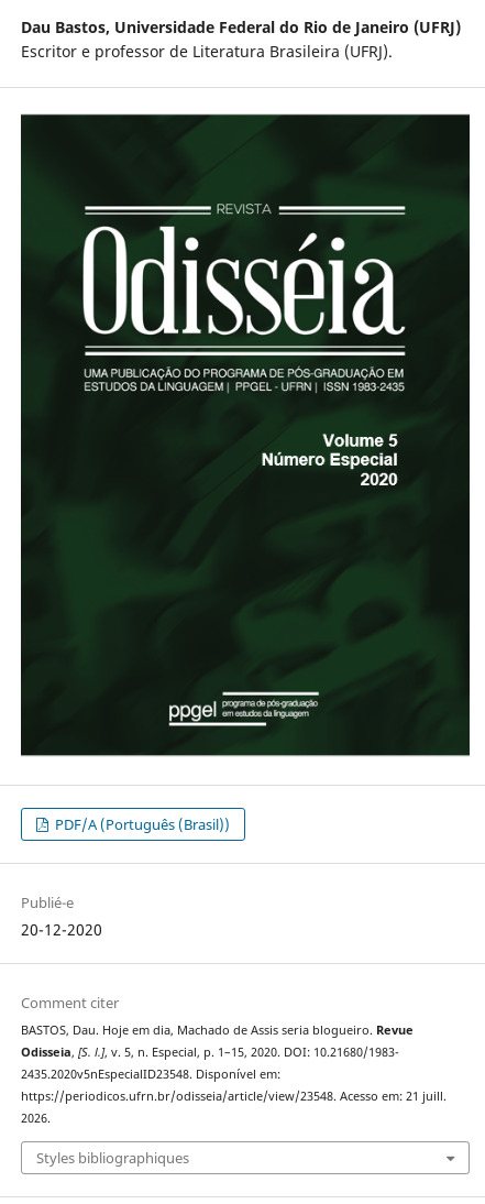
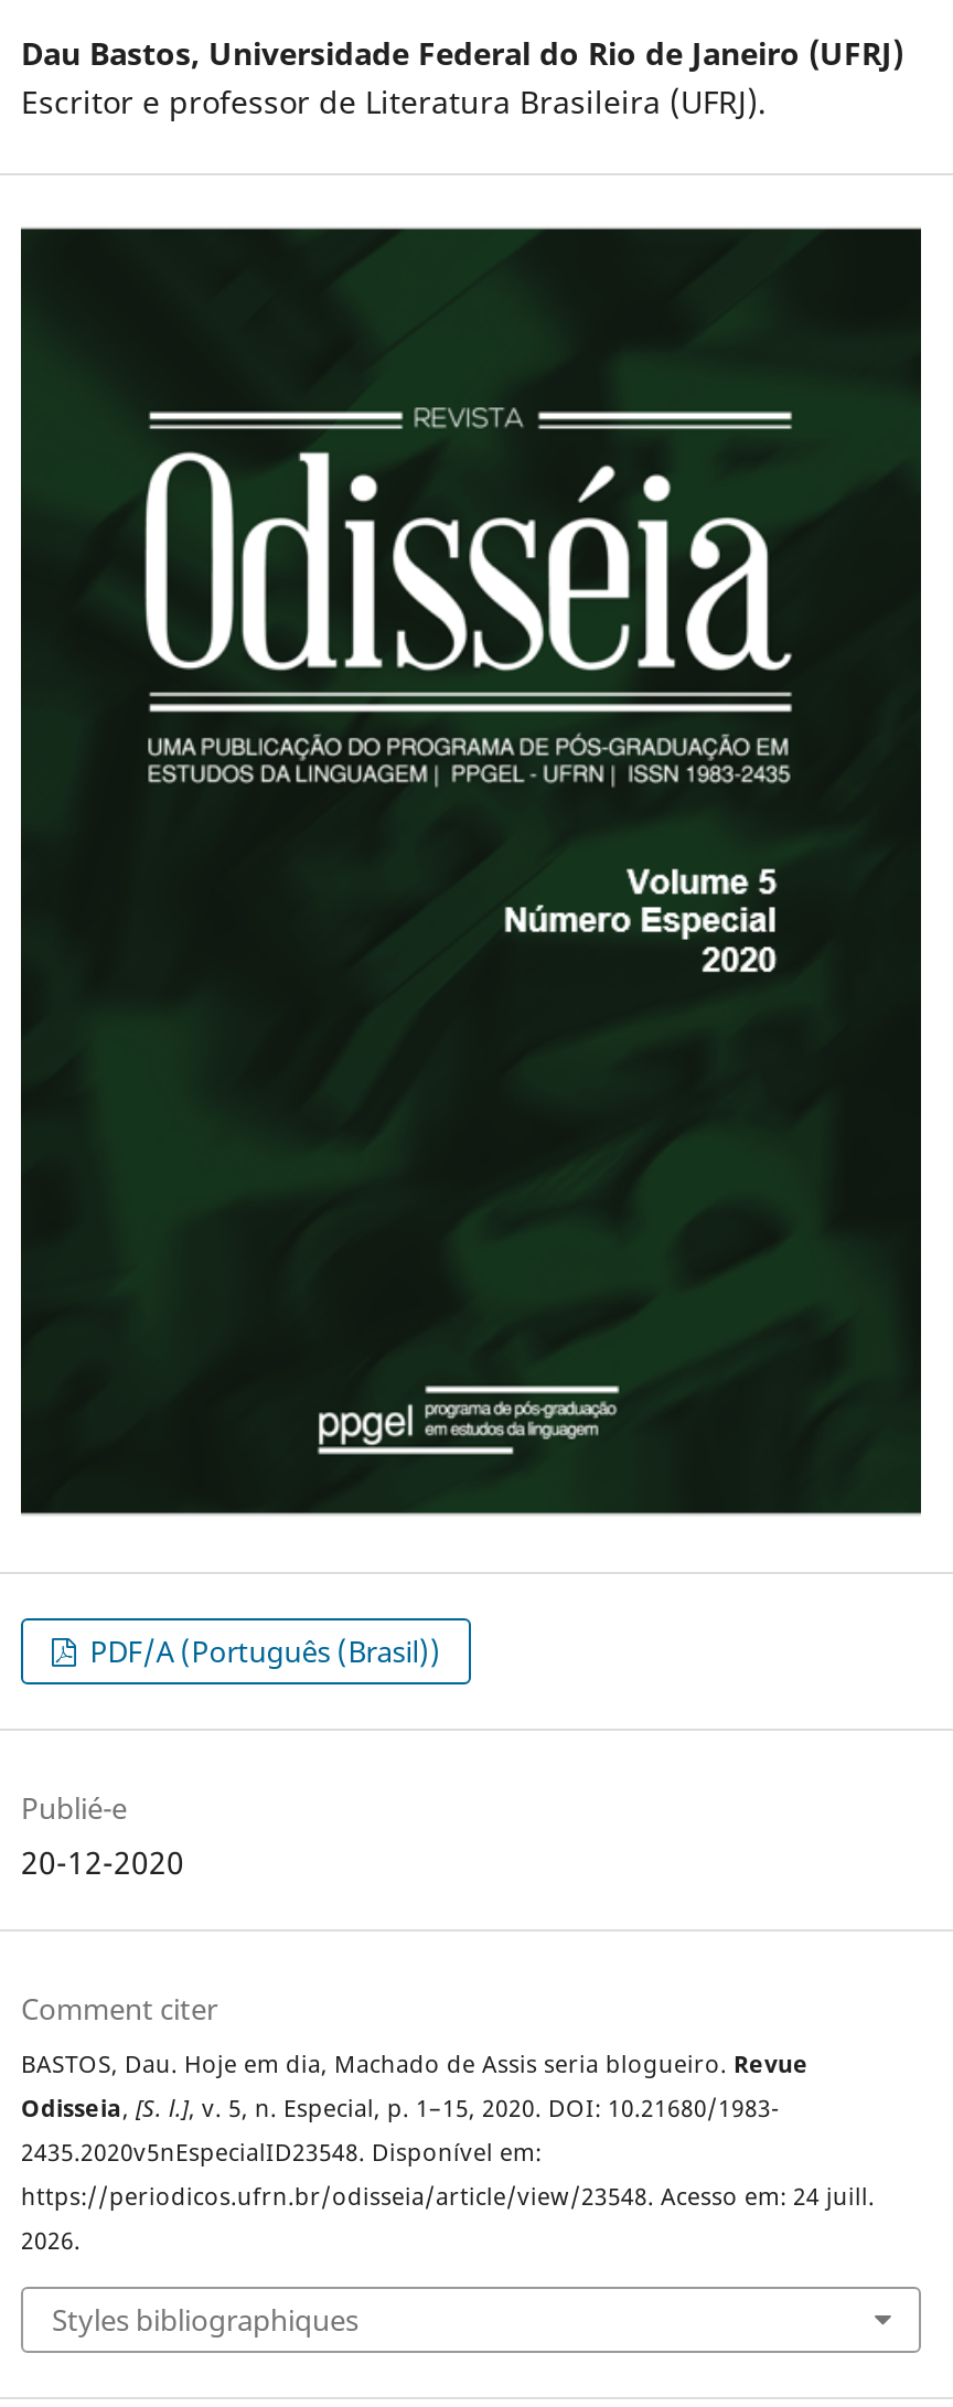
[21,1089,447,1104] https://periodicos.ufrn.br/odisseia/article/view/23548. Acesso em: 21 juill. -> [21,2182,875,2213] https://periodicos.ufrn.br/odisseia/article/view/23548. Acesso em: 24 juill.

